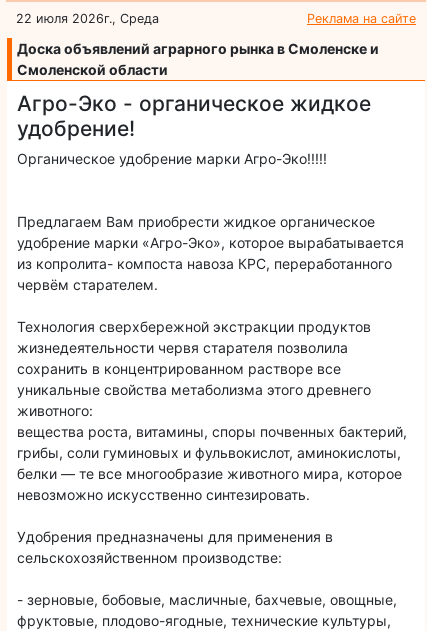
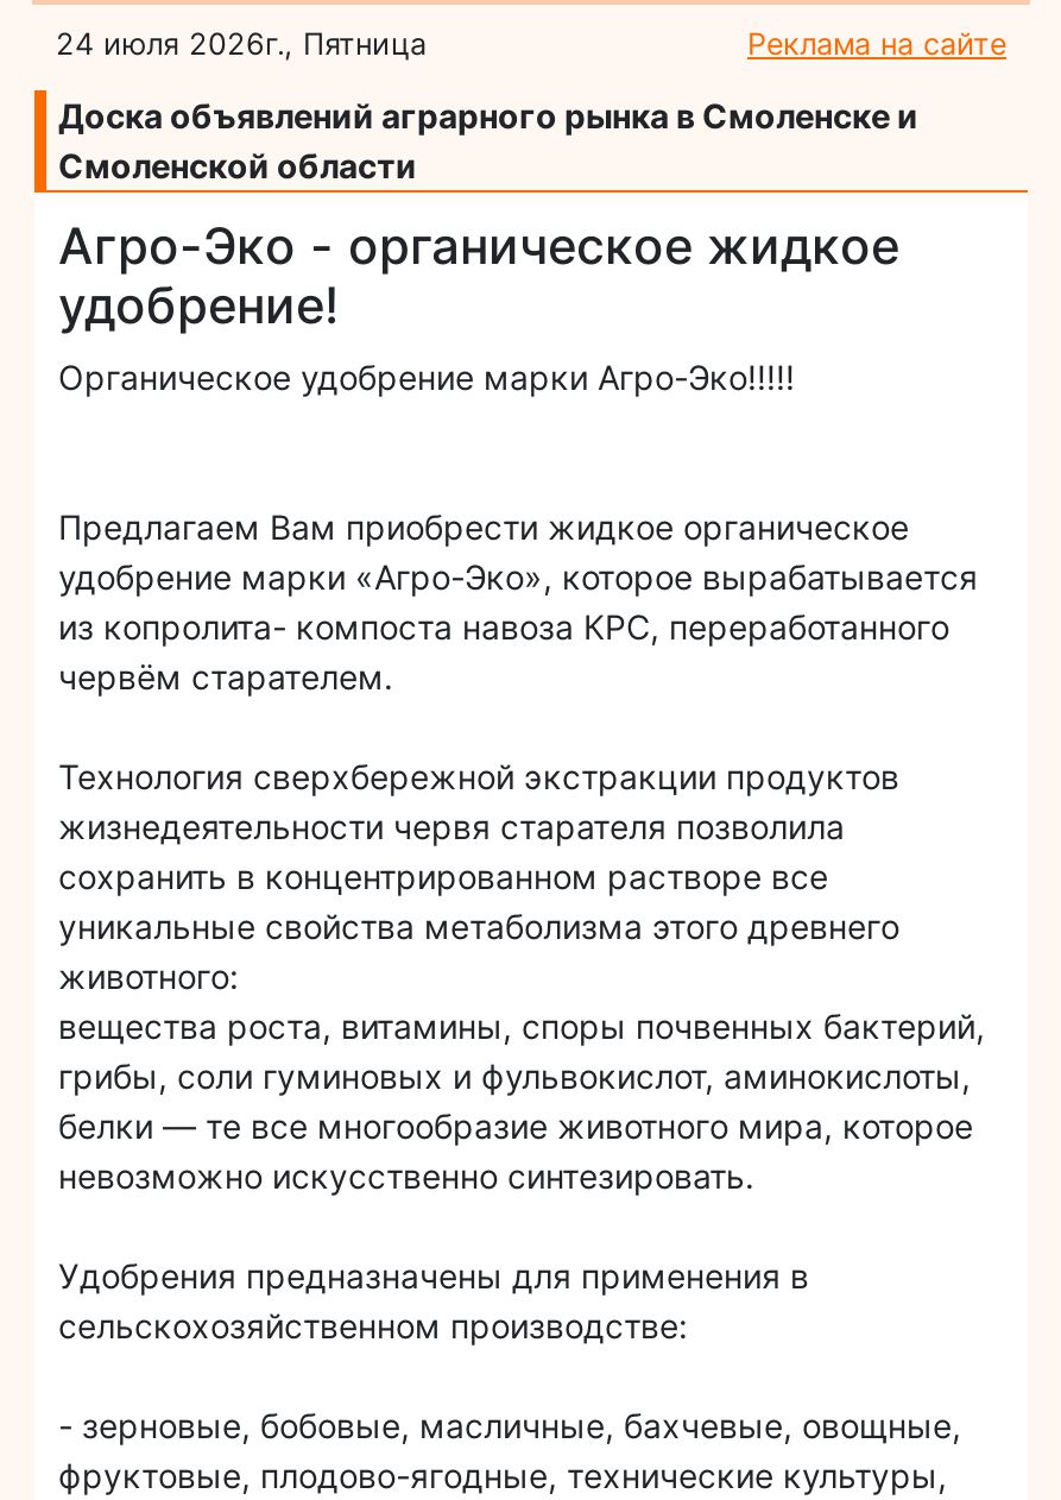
[16,11,159,26] 22 июля 2026г., Среда -> [56,25,427,61] 24 июля 2026г., Пятница

